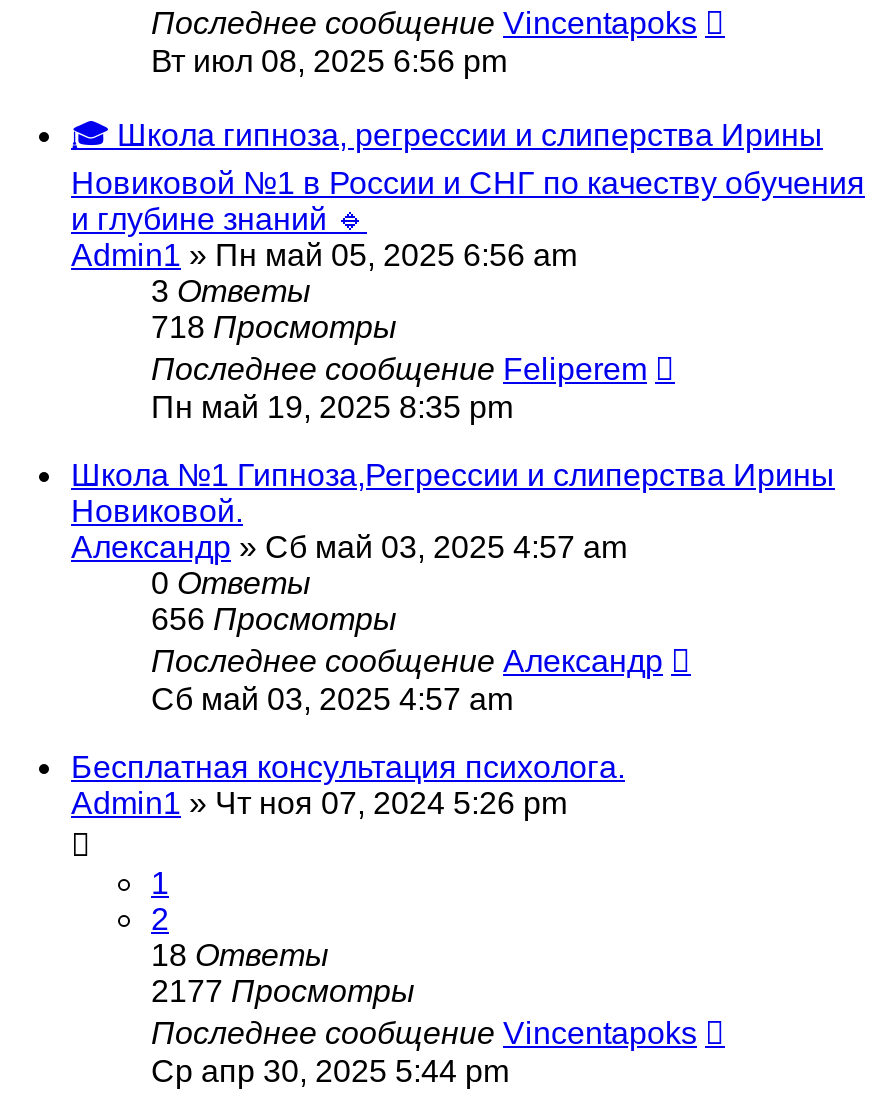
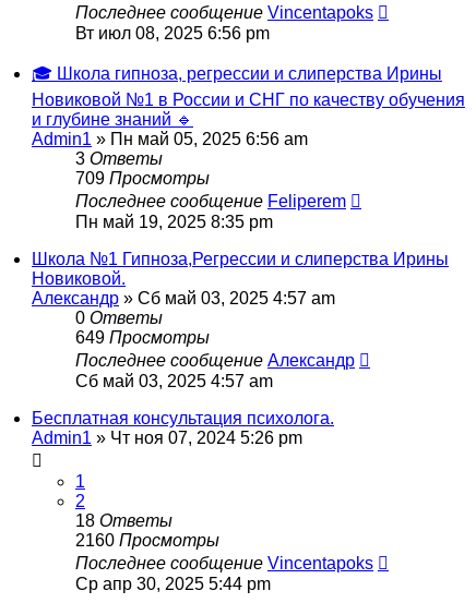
[151,310,397,344] 718 Просмотры -> [75,169,210,187] 709 Просмотры
[151,602,397,636] 656 Просмотры -> [75,328,210,347] 649 Просмотры
[151,974,415,1008] 2177 Просмотры -> [75,531,219,549] 2160 Просмотры

